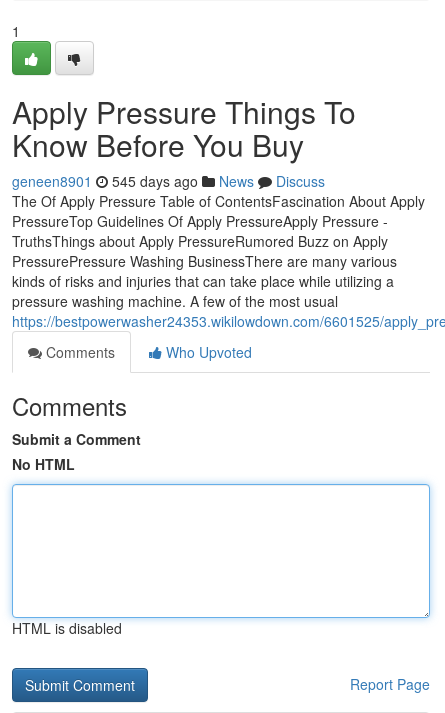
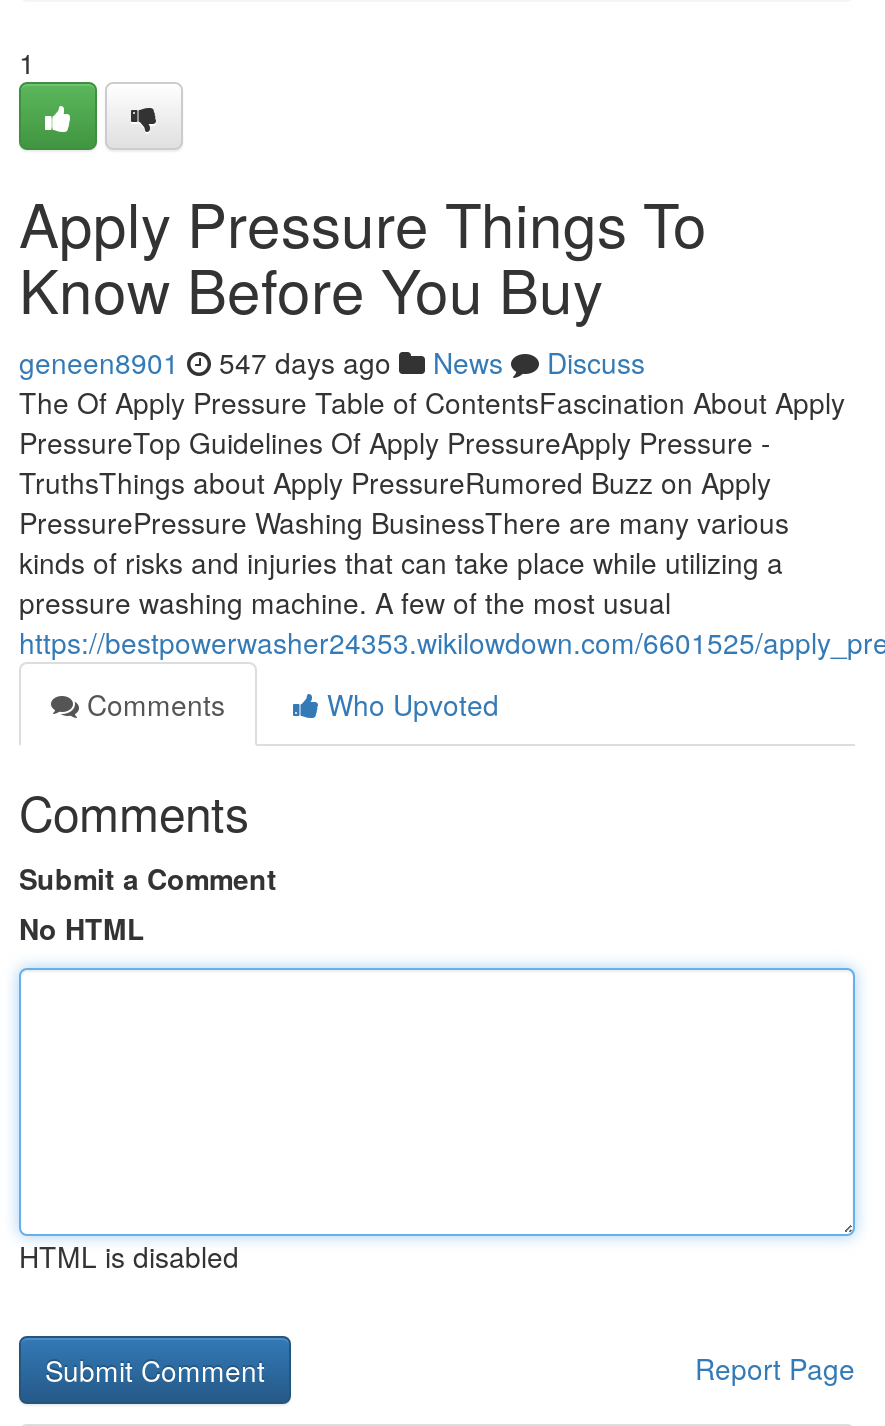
[12,171,325,191] geneen8901 545 days ago News Discuss -> [19,342,645,382] geneen8901 547 days ago News Discuss

